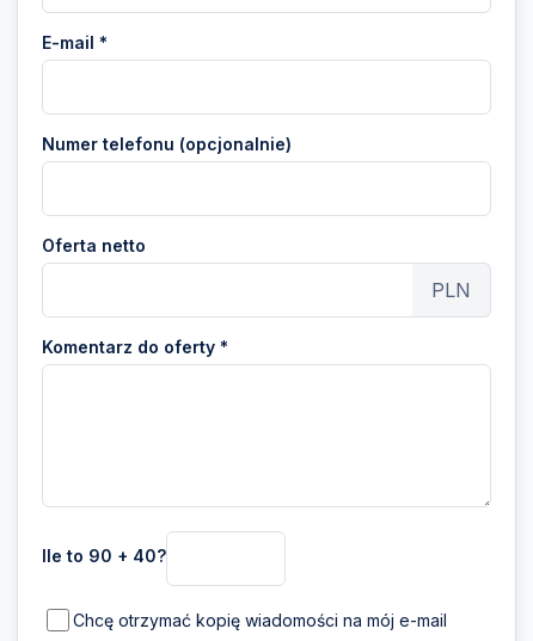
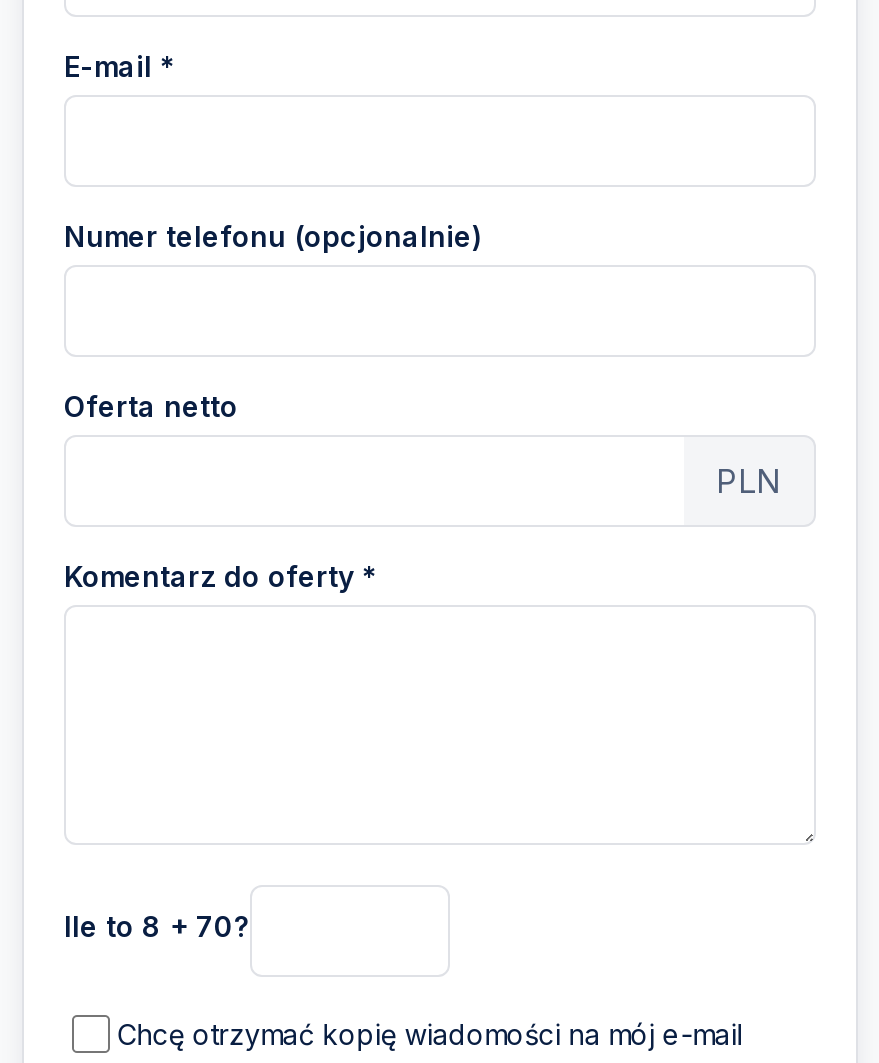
[42,545,166,565] Ile to 90 + 40? -> [64,908,250,942] Ile to 8 + 70?

